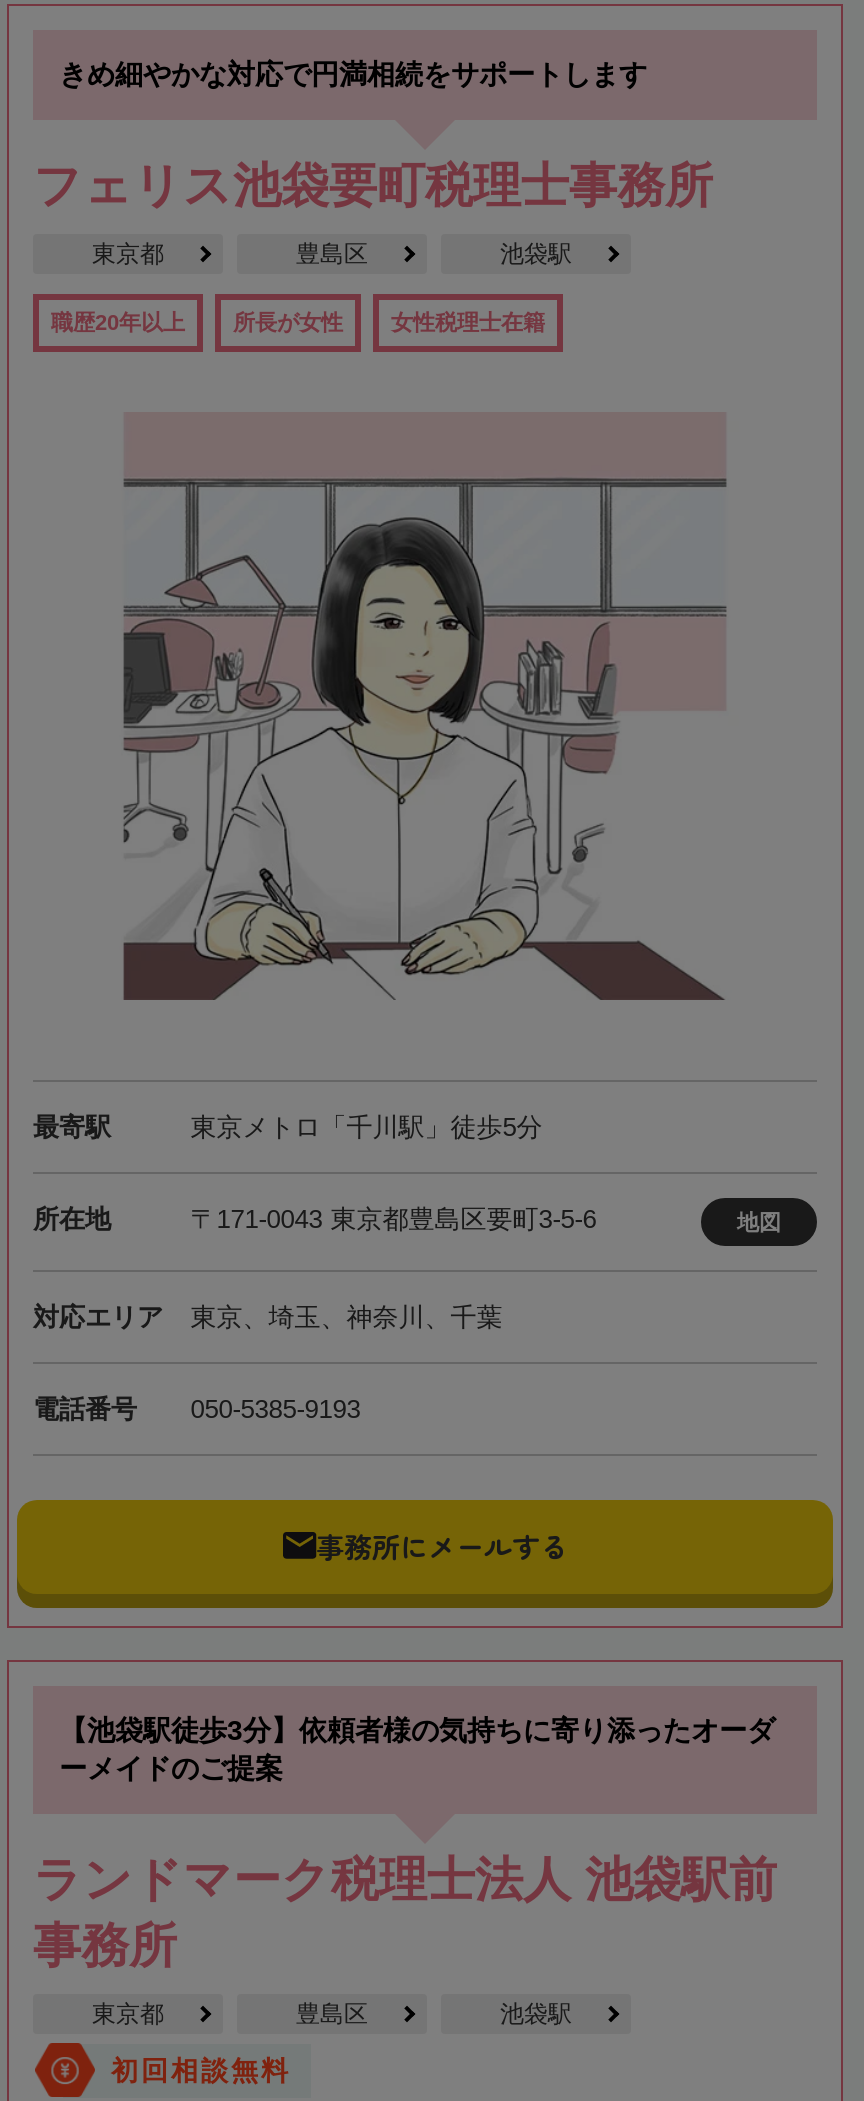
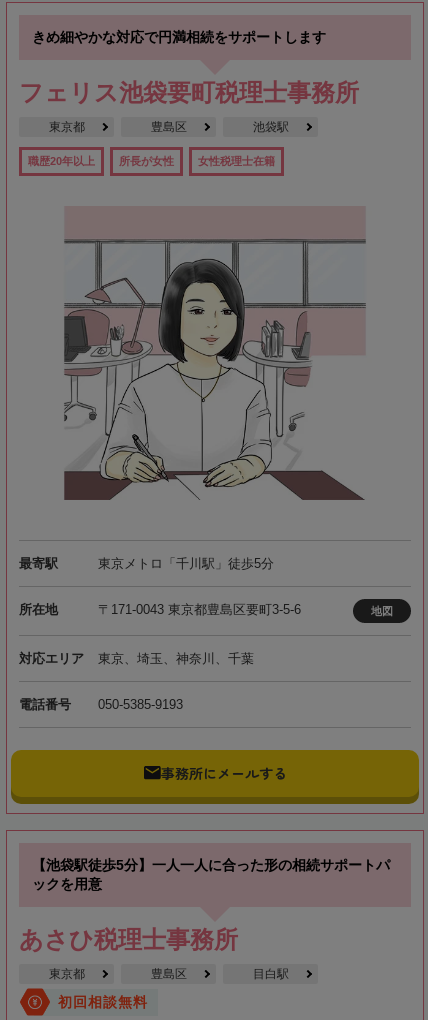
[59,1713,775,1783] 【池袋駅徒歩3分】依頼者様の気持ちに寄り添ったオーダ | ーメイドのご提案 -> [32,857,390,892] 【池袋駅徒歩5分】一人一人に合った形の相続サポートパ | ックを用意
[33,1851,777,1971] ランドマーク税理士法人 池袋駅前 | 事務所 -> [19,926,238,953] あさひ税理士事務所
[500,1999,572,2027] 池袋駅 -> [252,967,288,981] 目白駅

